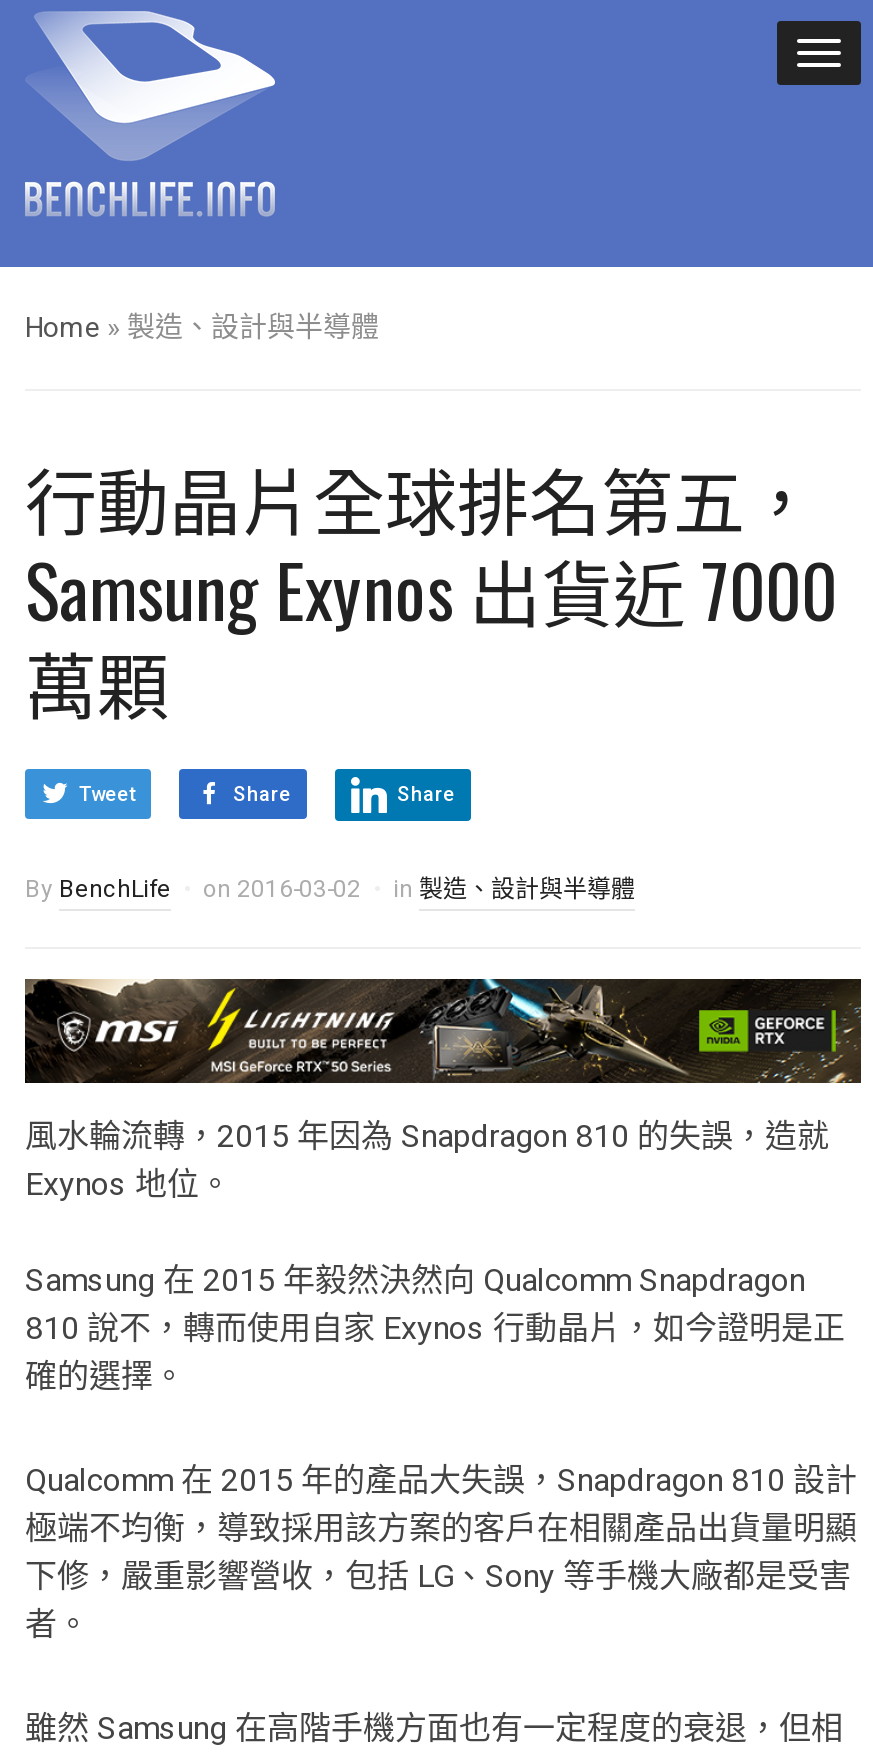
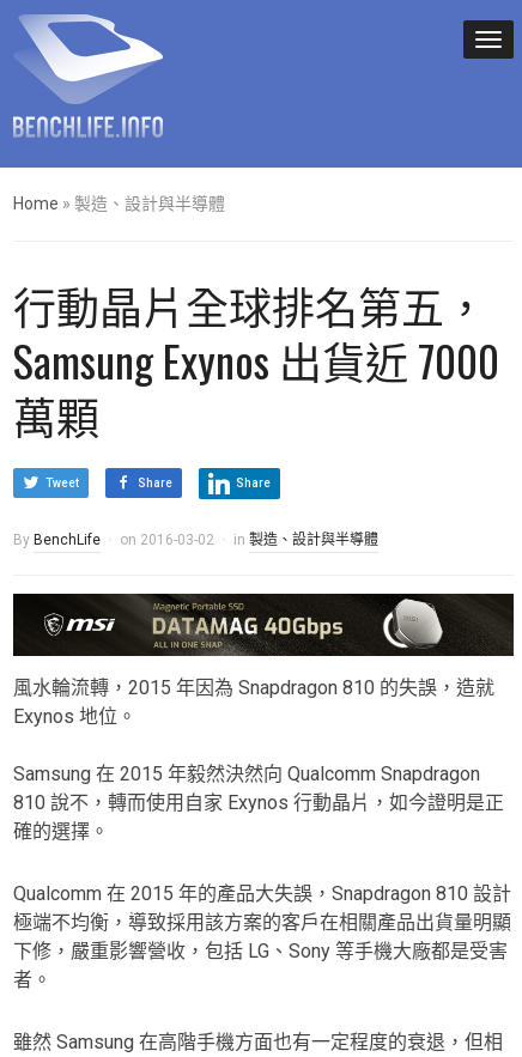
[23,977,861,1085] [image] -> [32,593,511,656] [image]

